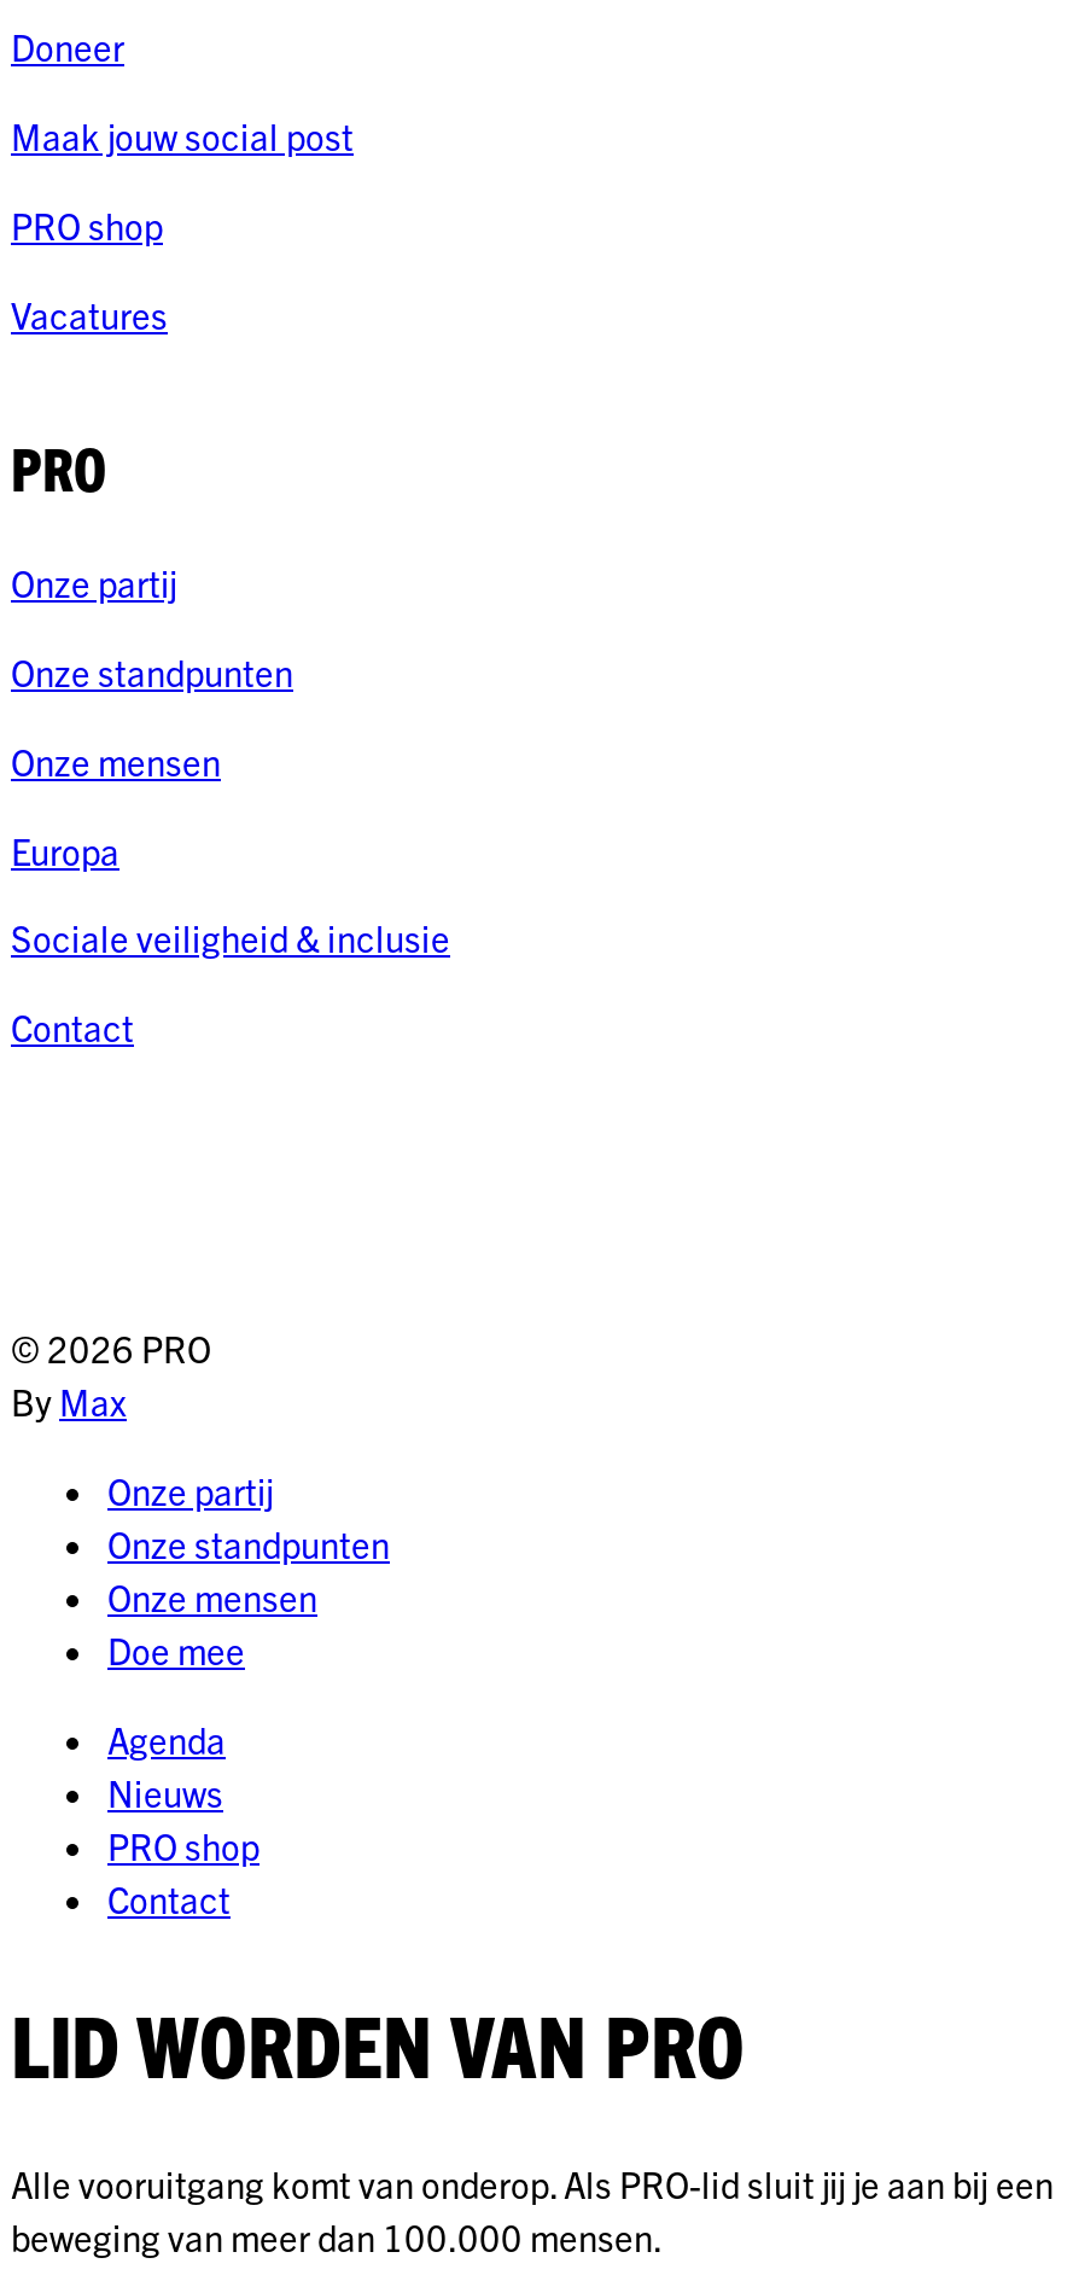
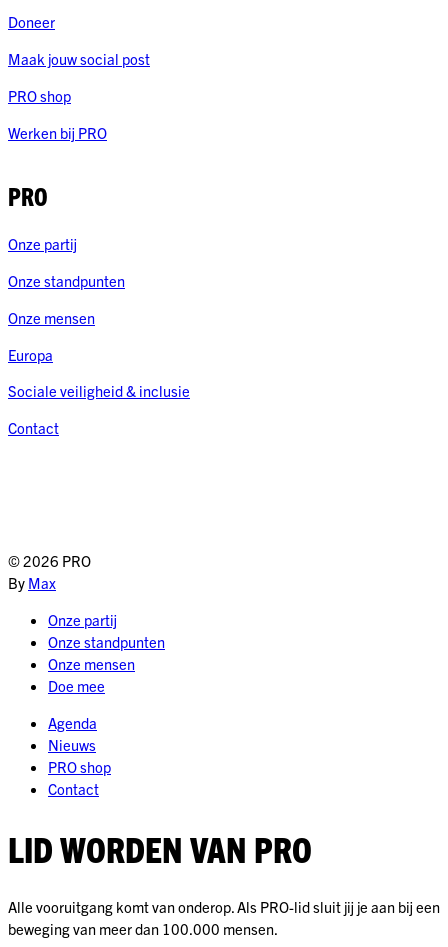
[11,291,168,337] Vacatures -> [8,123,107,142] Werken bij PRO

